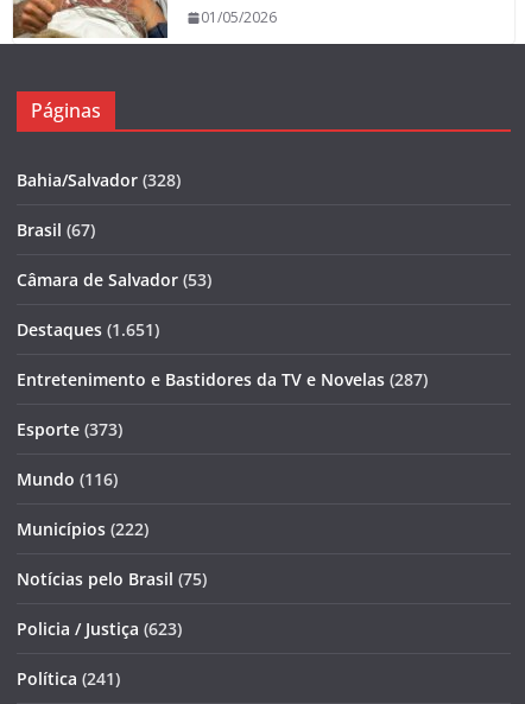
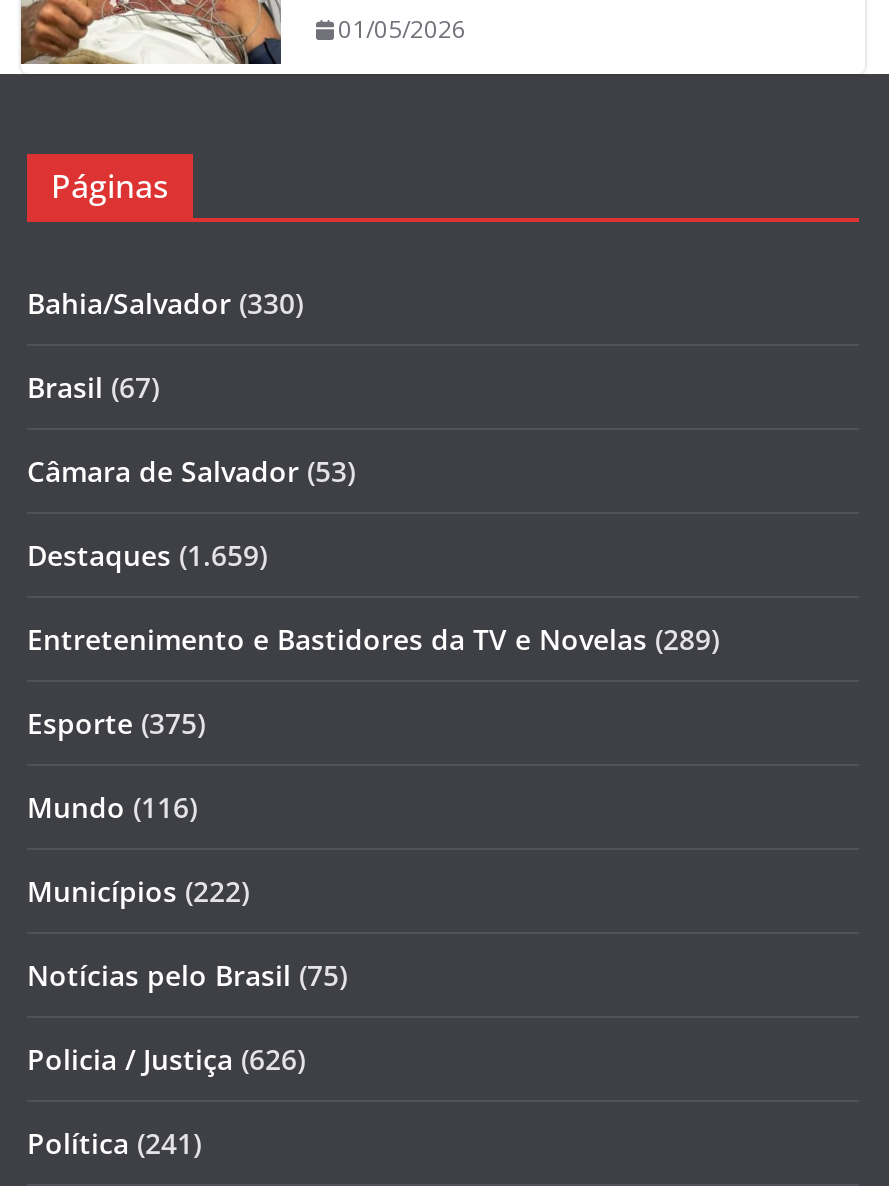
[17,169,181,191] Bahia/Salvador (328) -> [27,284,303,322] Bahia/Salvador (330)
[17,318,159,341] Destaques (1.651) -> [27,536,267,574] Destaques (1.659)
[17,368,428,391] Entretenimento e Bastidores da TV e Novelas (287) -> [27,620,719,658] Entretenimento e Bastidores da TV e Novelas (289)
[17,418,122,441] Esporte (373) -> [27,704,205,742] Esporte (375)
[17,617,182,640] Policia / Justiça (623) -> [27,1040,305,1078] Policia / Justiça (626)

